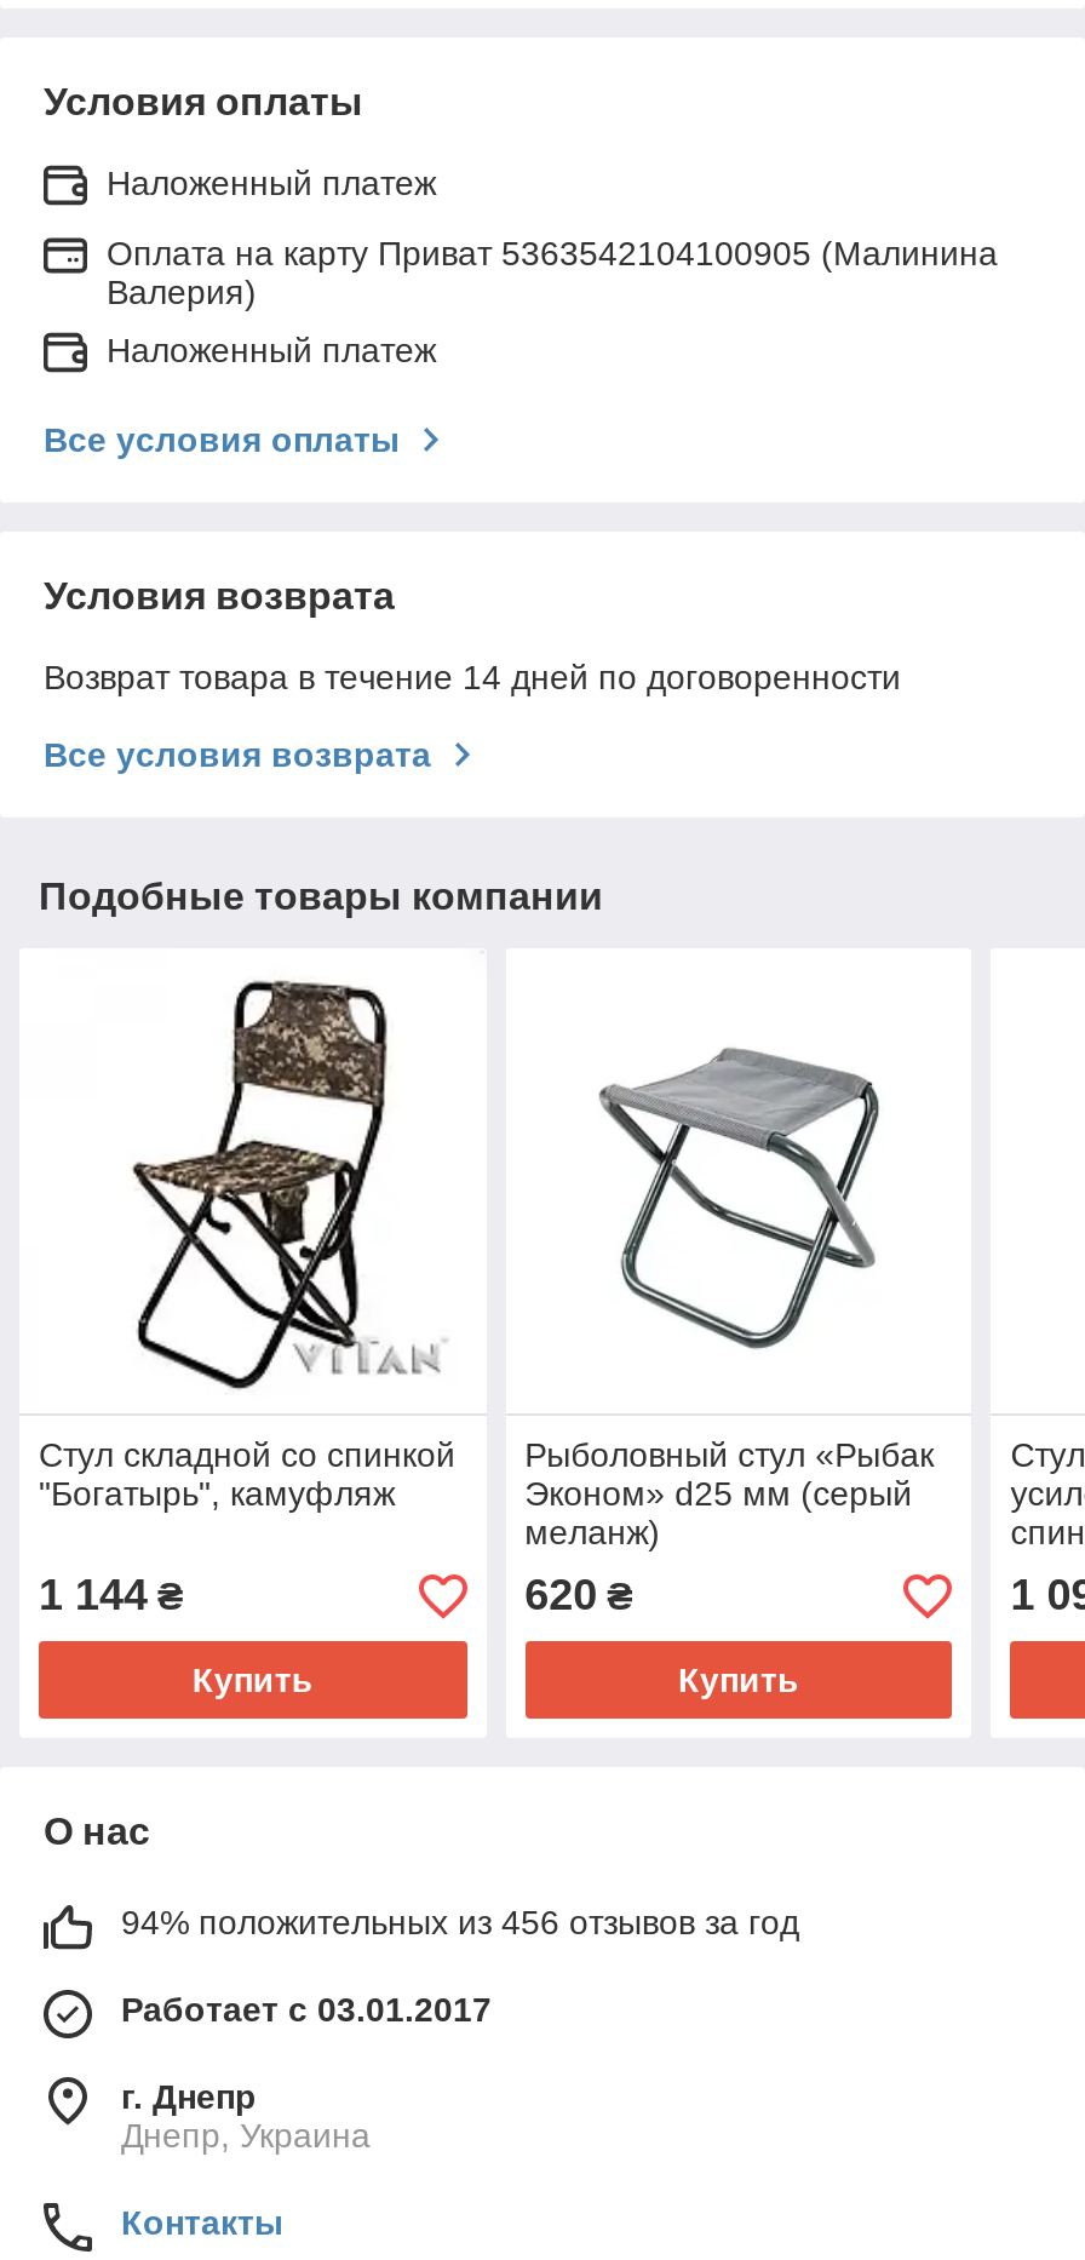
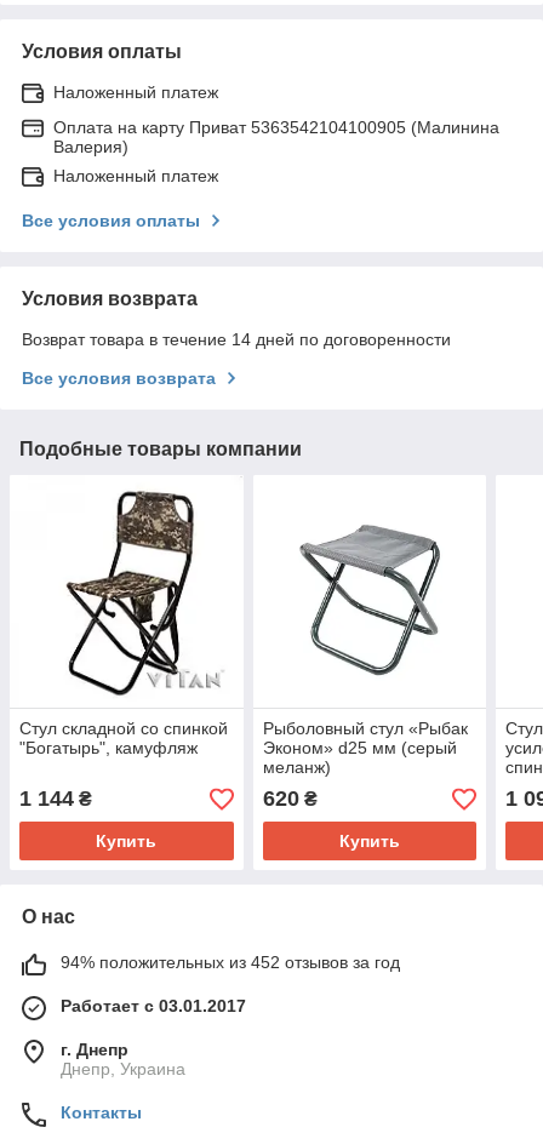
[121,1904,799,1942] 94% положительных из 456 отзывов за год -> [61,953,400,972] 94% положительных из 452 отзывов за год

